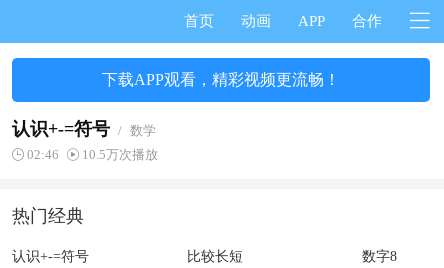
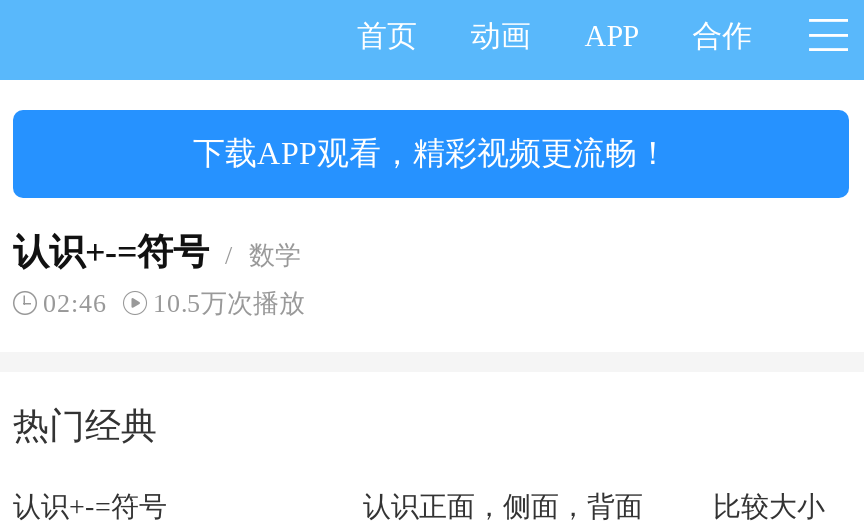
[187,249,243,264] 比较长短 -> [363,492,643,522] 认识正面，侧面，背面
[362,249,397,264] 数字8 -> [713,492,825,522] 比较大小

